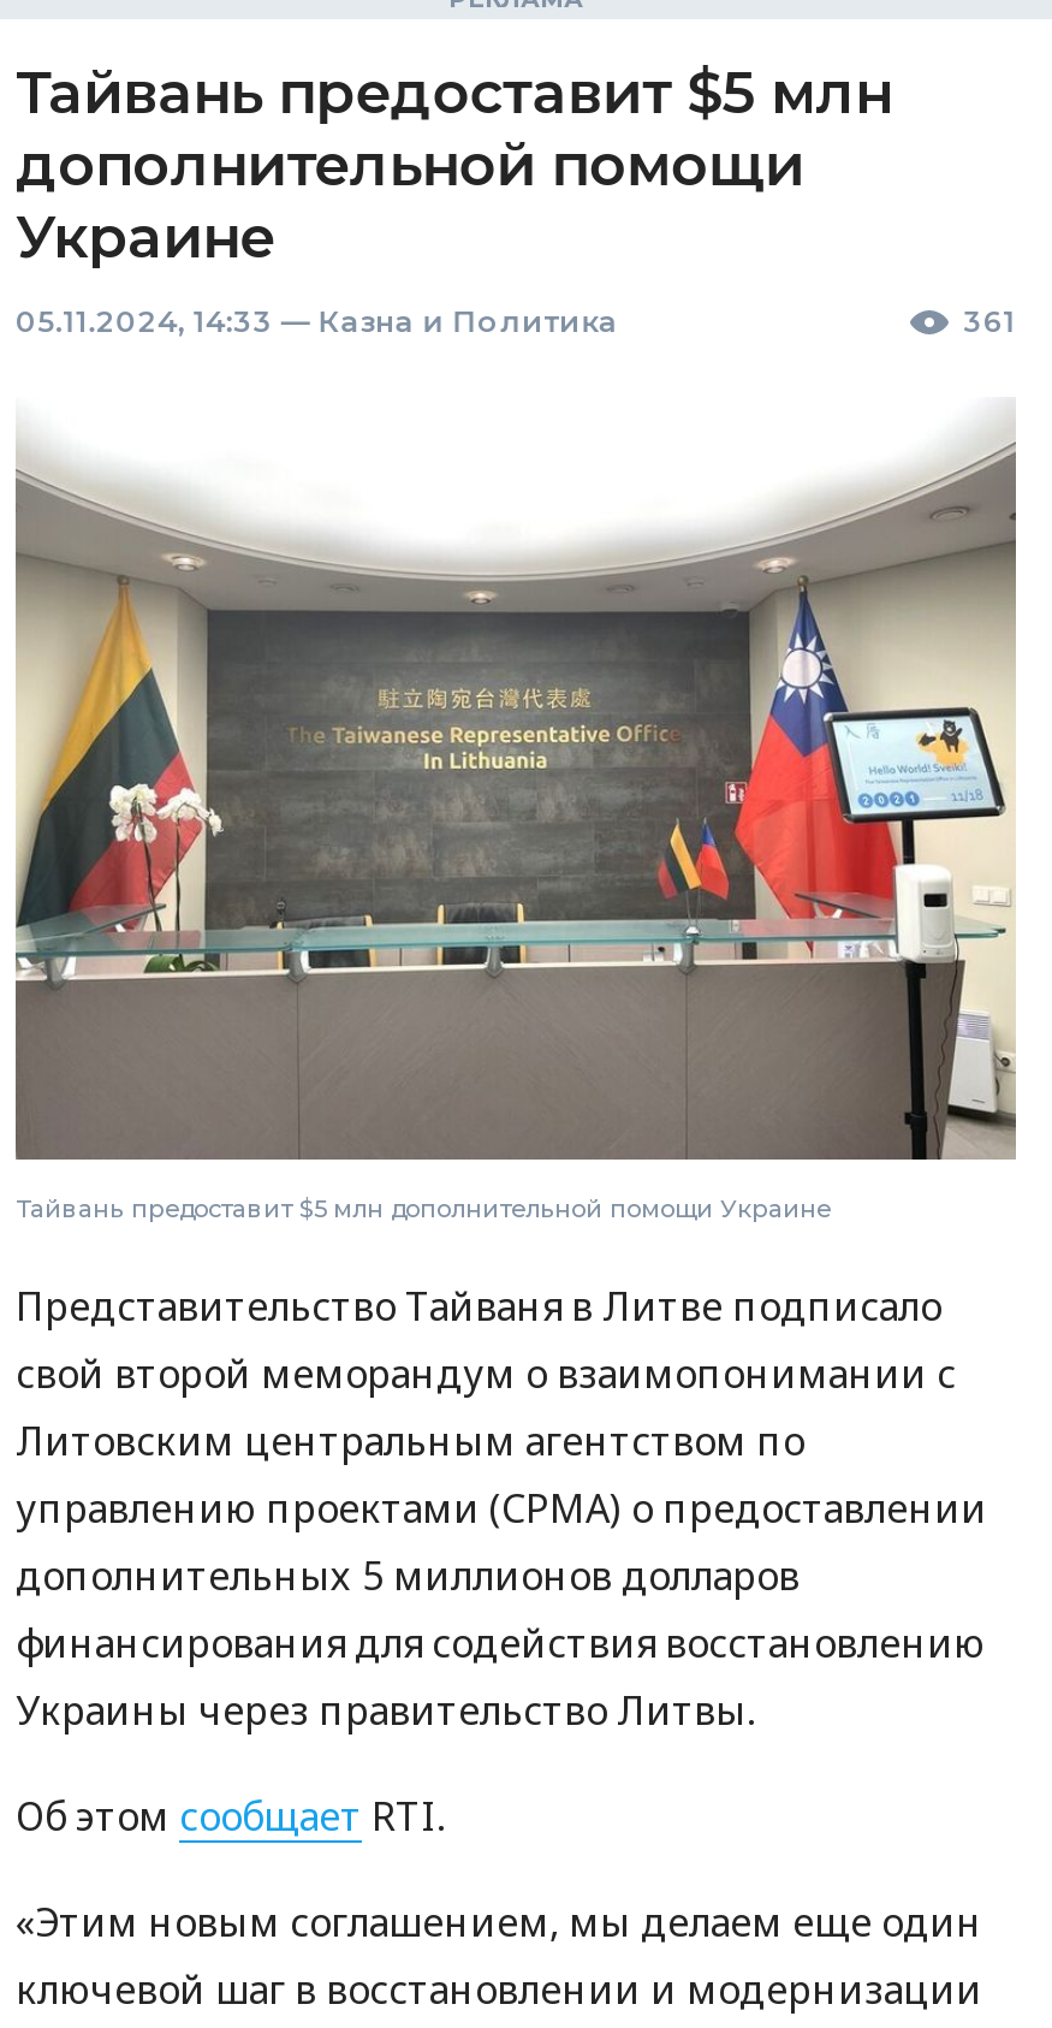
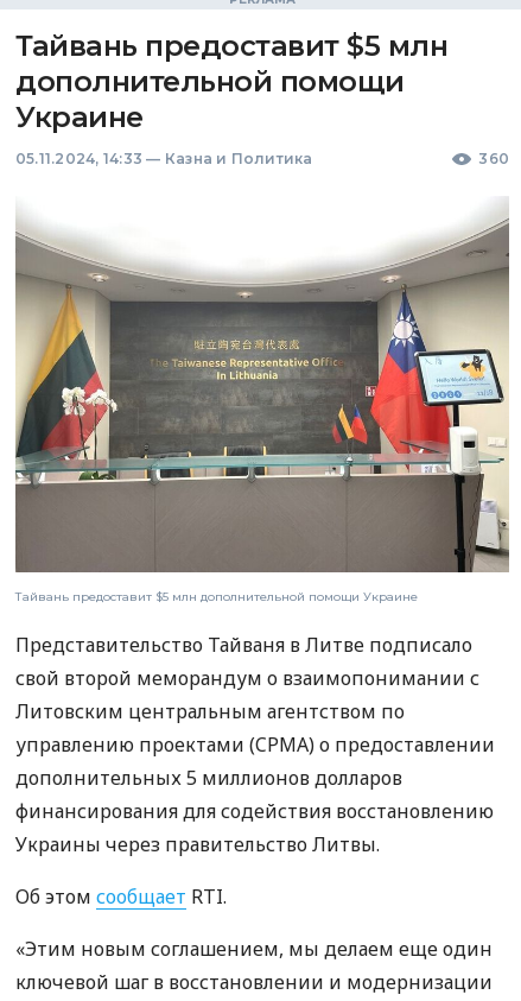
[964,303,1016,339] 361 -> [479,149,509,167] 360

